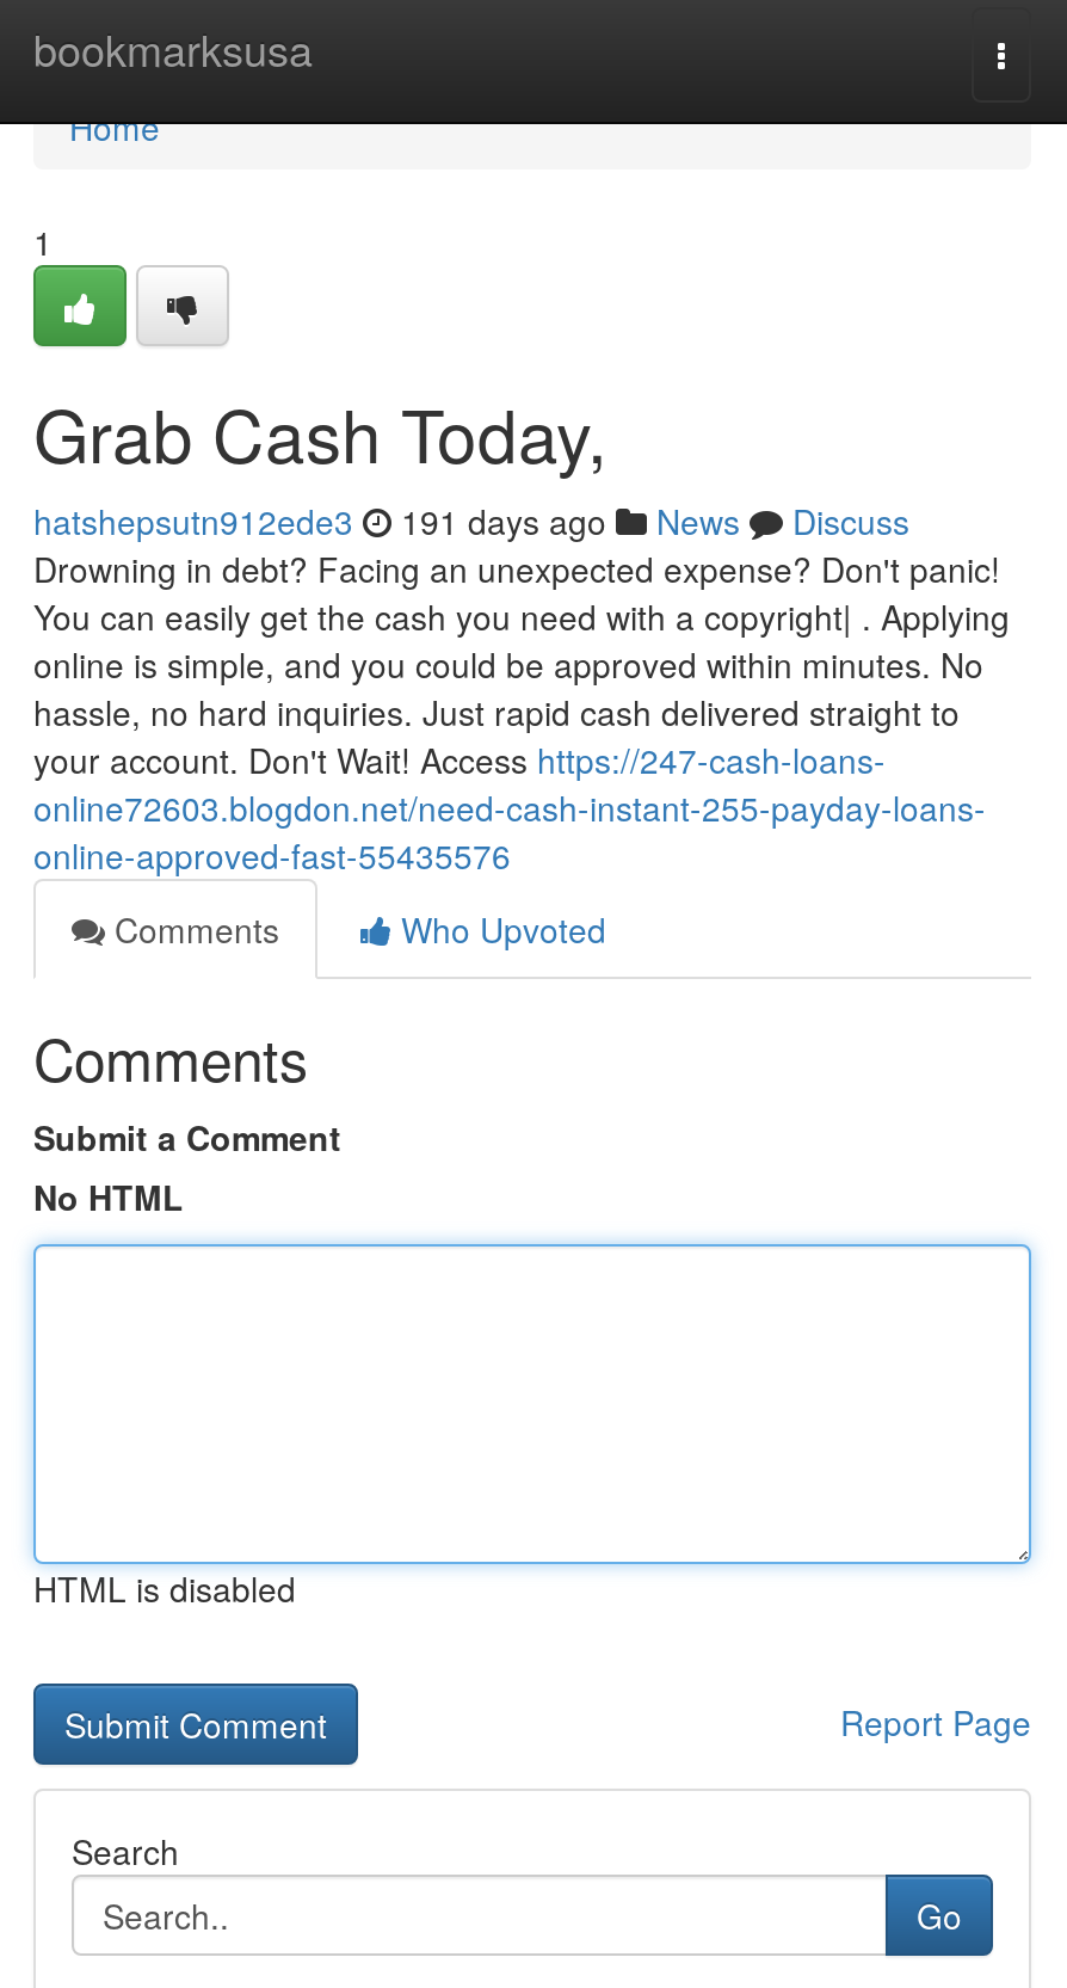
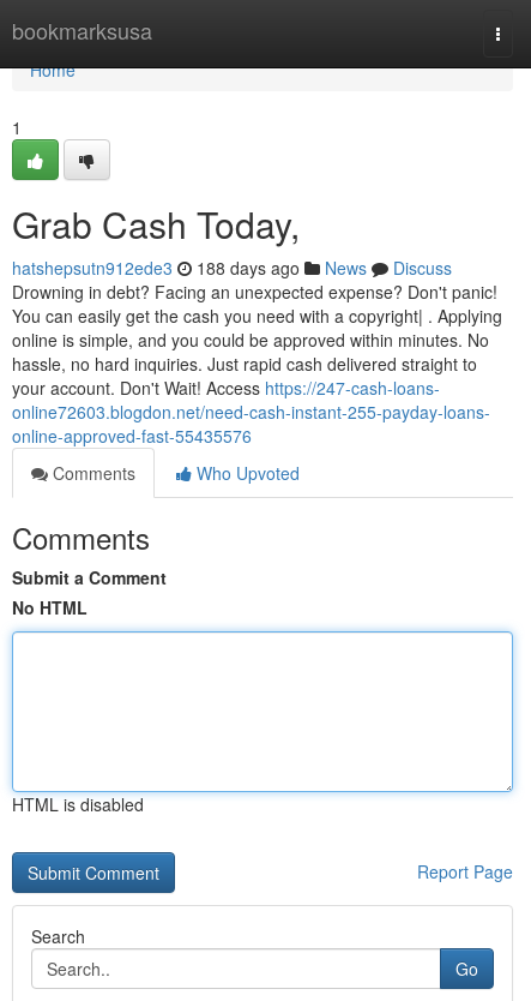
[33,497,909,544] hatshepsutn912ede3 191 days ago News Discuss -> [12,256,452,280] hatshepsutn912ede3 188 days ago News Discuss

